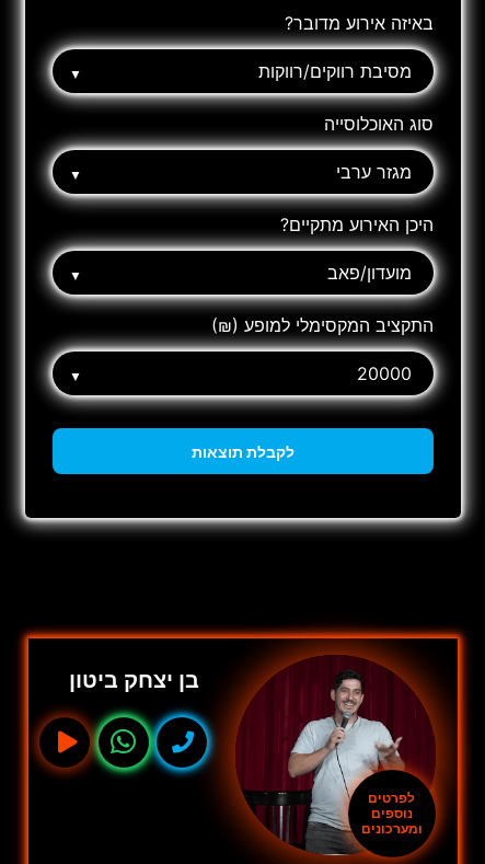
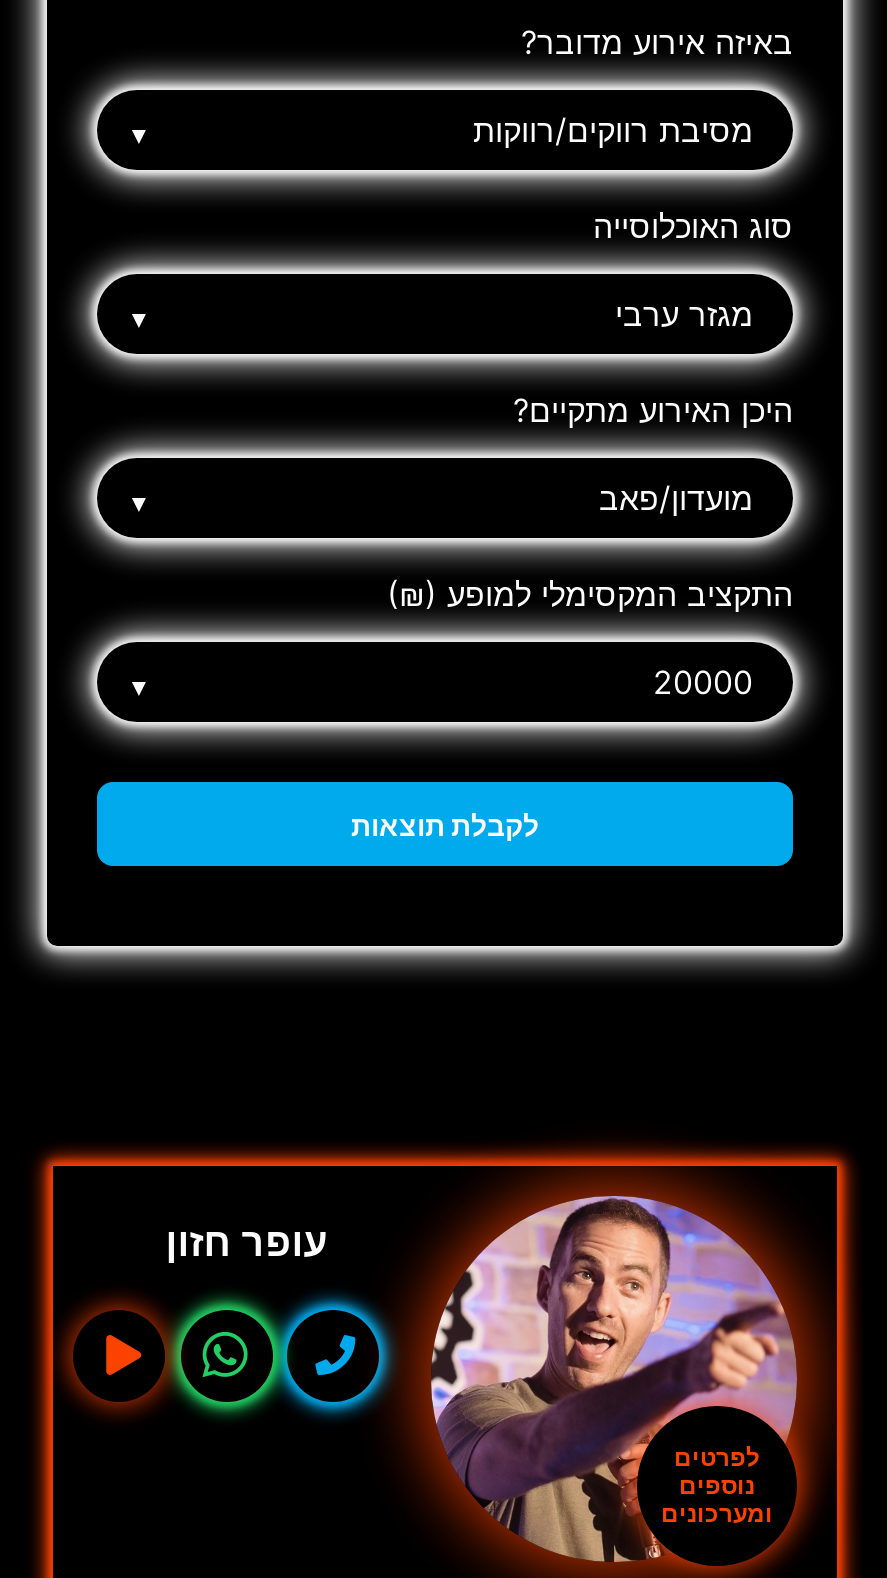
[235,655,436,856] [image] -> [429,1194,799,1562] [image]
[69,667,200,693] בן יצחק ביטון -> [166,1217,328,1265] עופר חזון

